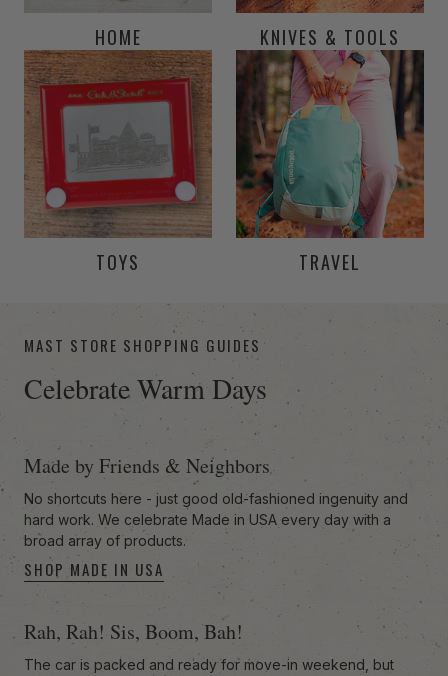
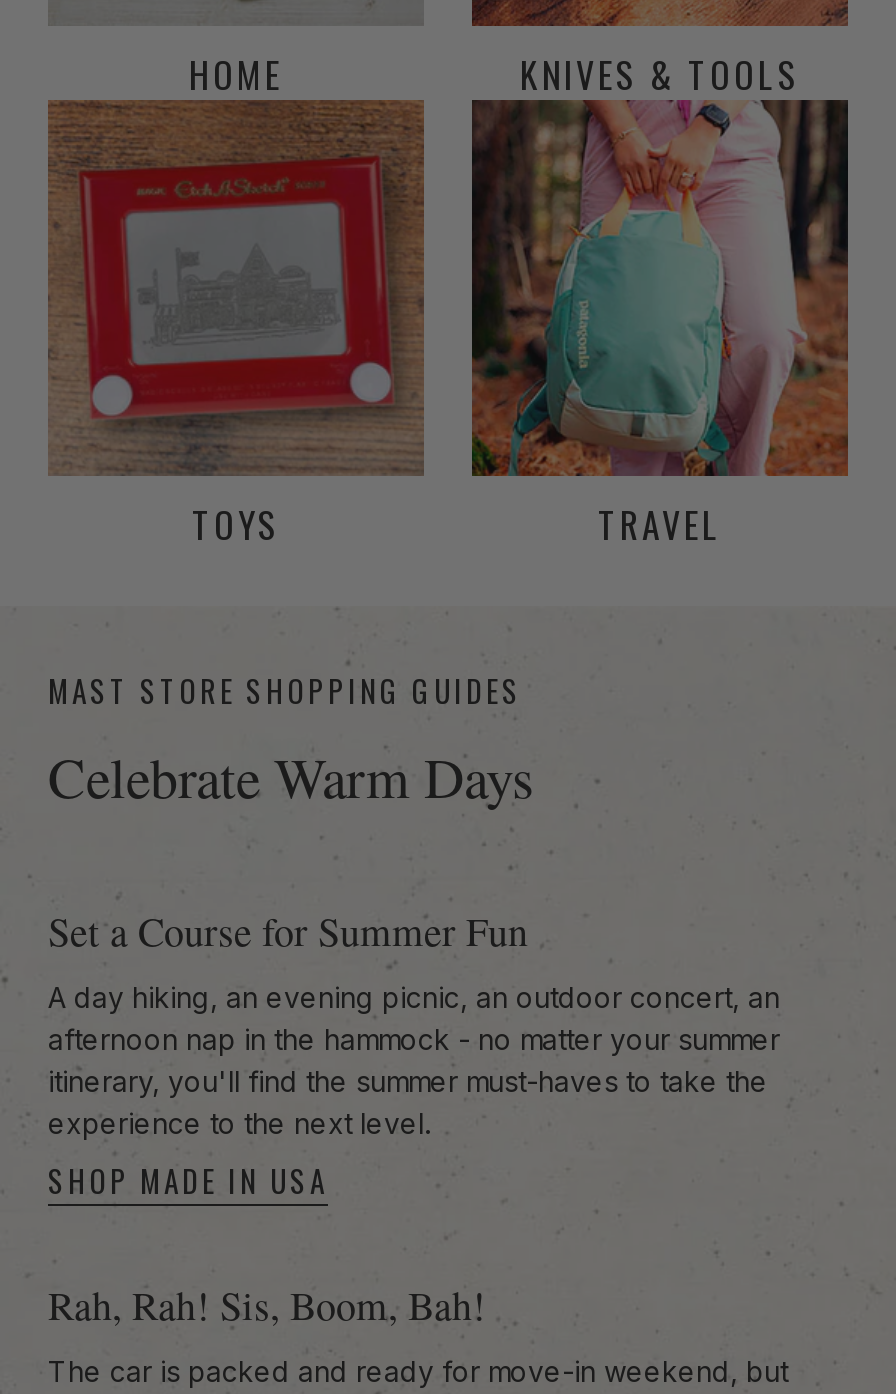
[24,452,408,549] Made by Friends & Neighbors | No shortcuts here - just good old-fashioned ingenuity and | hard work. We celebrate Made in USA every day with a | broad array of products. -> [48,904,780,1140] Set a Course for Summer Fun | A day hiking, an evening picnic, an outdoor concert, an | afternoon nap in the hammock - no matter your summer | itinerary, you'll find the summer must-haves to take the | experience to the next level.

